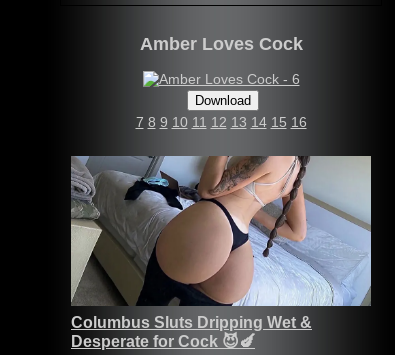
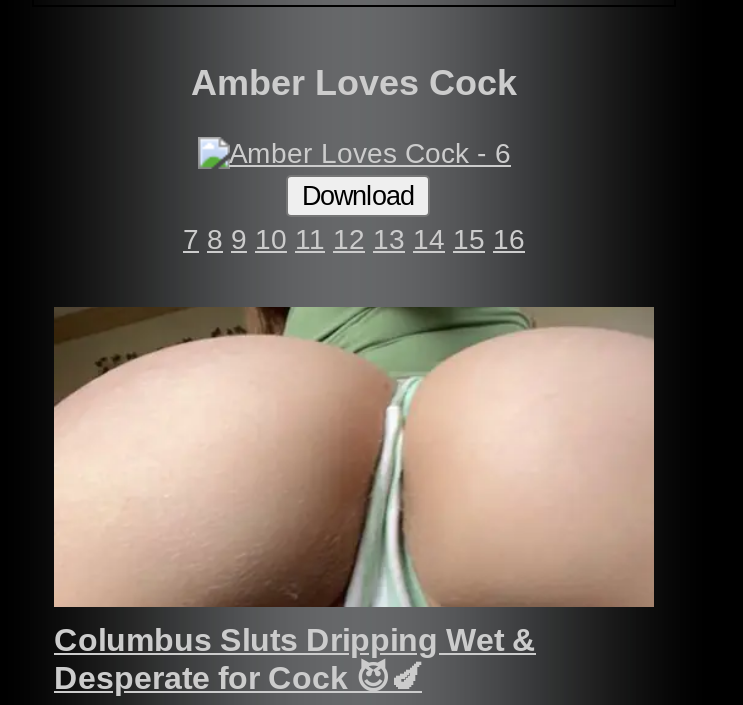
[70,155,371,307] [image] -> [54,305,654,609] [image]

